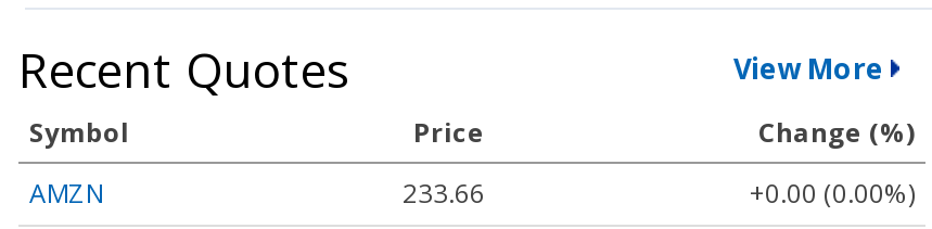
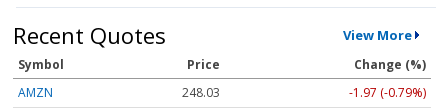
[403,174,485,211] 233.66 -> [182,83,220,100] 248.03
[750,174,915,211] +0.00 (0.00%) -> [349,83,426,100] -1.97 (-0.79%)

